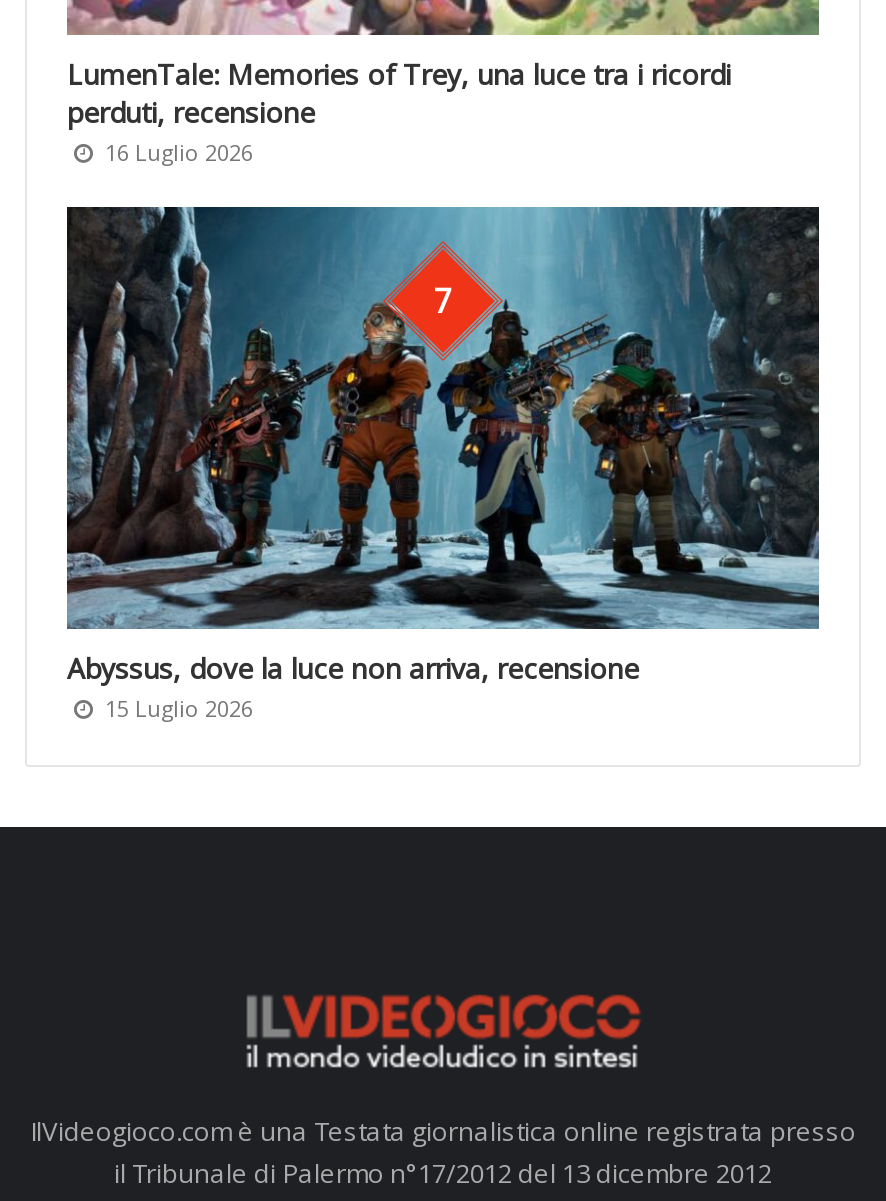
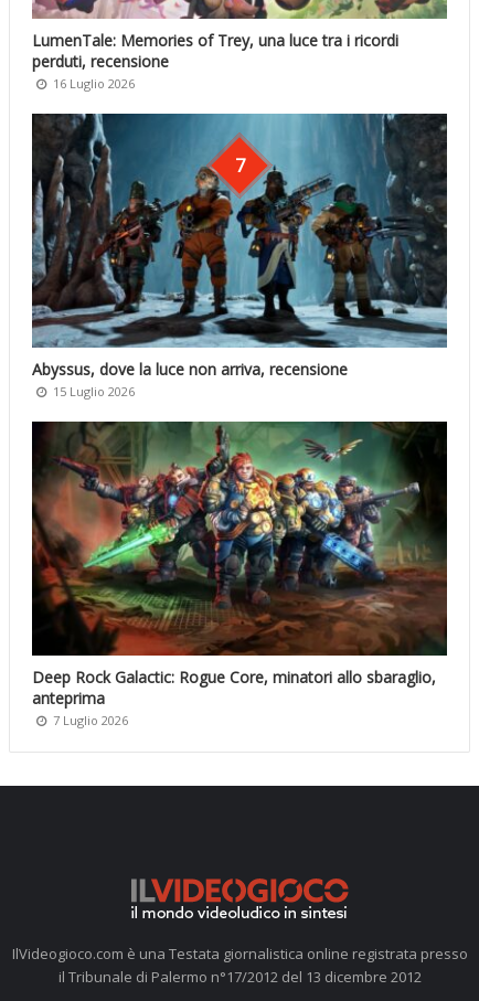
none -> [31,420,448,729] [image] | Deep Rock Galactic: Rogue Core, minatori allo sbaraglio, | anteprima | 7 Luglio 2026

